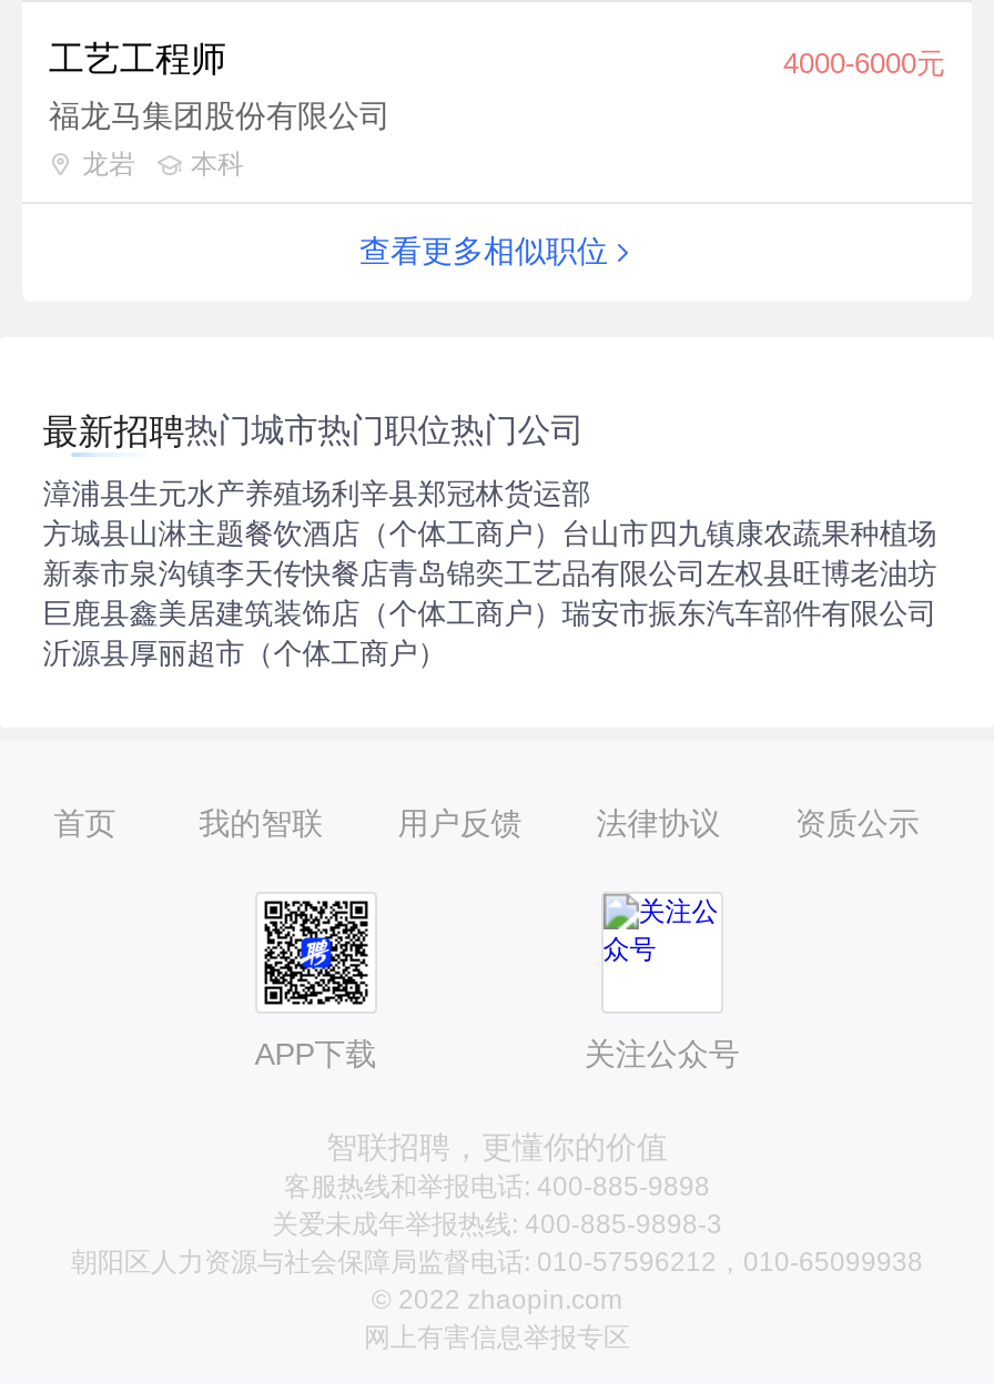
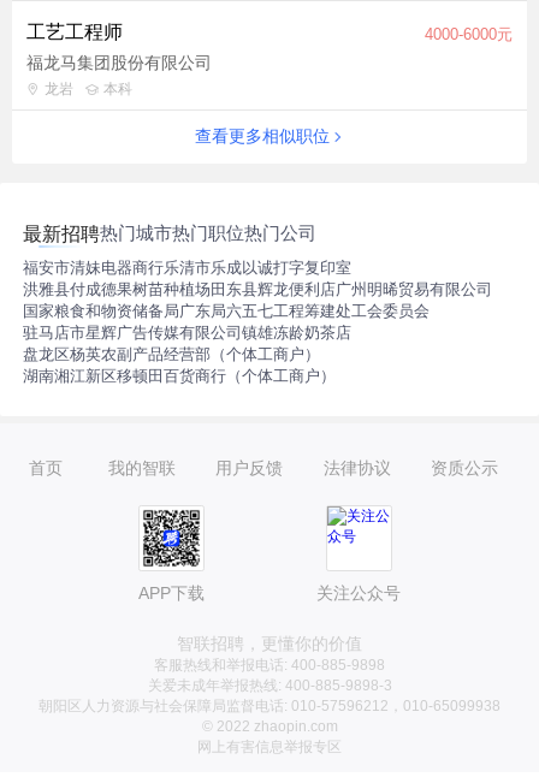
[43,478,937,671] 漳浦县生元水产养殖场利辛县郑冠林货运部 | 方城县山淋主题餐饮酒店（个体工商户）台山市四九镇康农蔬果种植场 | 新泰市泉沟镇李天传快餐店青岛锦奕工艺品有限公司左权县旺博老油坊 | 巨鹿县鑫美居建筑装饰店（个体工商户）瑞安市振东汽车部件有限公司 | 沂源县厚丽超市（个体工商户） -> [23,259,492,385] 福安市清妹电器商行乐清市乐成以诚打字复印室 | 洪雅县付成德果树苗种植场田东县辉龙便利店广州明晞贸易有限公司 | 国家粮食和物资储备局广东局六五七工程筹建处工会委员会 | 驻马店市星辉广告传媒有限公司镇雄冻龄奶茶店 | 盘龙区杨英农副产品经营部（个体工商户） | 湖南湘江新区移顿田百货商行（个体工商户）

